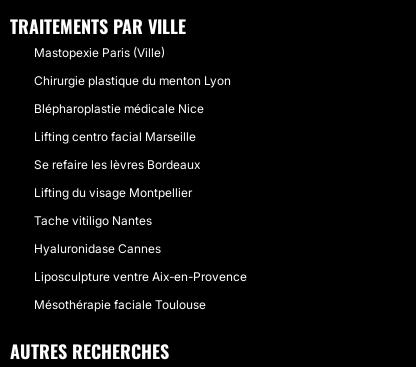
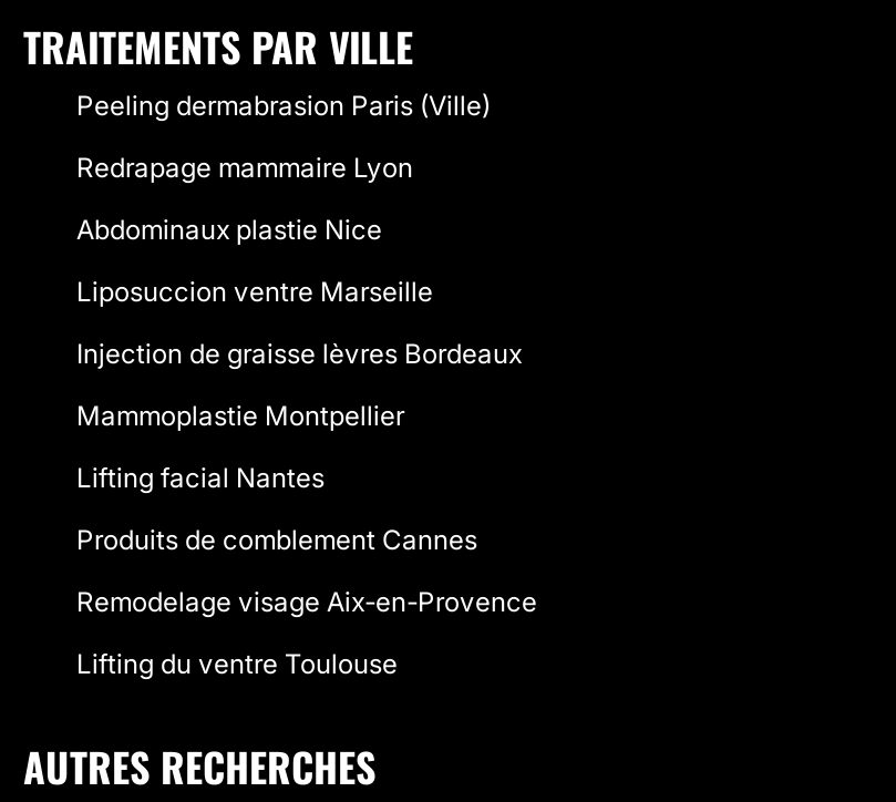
[34,45,165,60] Mastopexie Paris (Ville) -> [76,89,491,122] Peeling dermabrasion Paris (Ville)
[34,73,231,88] Chirurgie plastique du menton Lyon -> [76,151,413,184] Redrapage mammaire Lyon
[34,101,204,116] Blépharoplastie médicale Nice -> [76,213,382,246] Abdominaux plastie Nice
[34,129,196,144] Lifting centro facial Marseille -> [76,275,433,308] Liposuccion ventre Marseille
[34,157,200,172] Se refaire les lèvres Bordeaux -> [76,337,522,370] Injection de graisse lèvres Bordeaux
[34,185,192,200] Lifting du visage Montpellier -> [76,399,404,432] Mammoplastie Montpellier
[34,213,152,228] Tache vitiligo Nantes -> [76,461,325,494] Lifting facial Nantes
[34,241,161,256] Hyaluronidase Cannes -> [76,523,477,556] Produits de comblement Cannes
[34,269,247,284] Liposculpture ventre Aix-en-Provence -> [76,585,537,618] Remodelage visage Aix-en-Provence
[34,297,206,312] Mésothérapie faciale Toulouse -> [76,647,398,680] Lifting du ventre Toulouse

